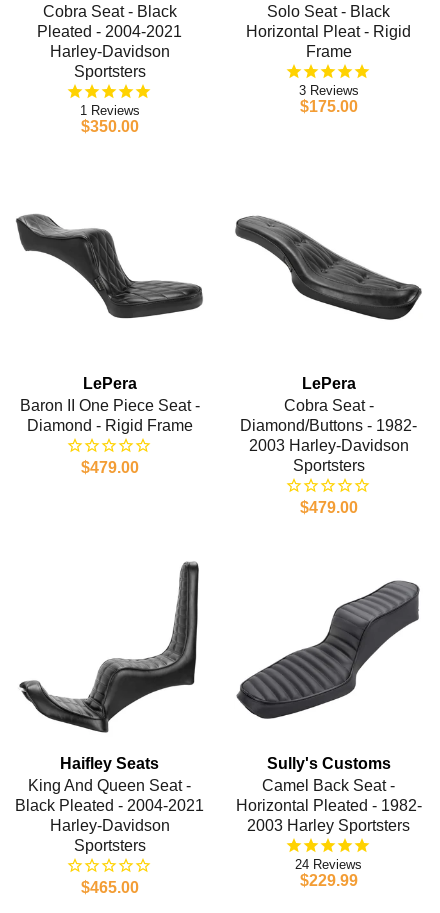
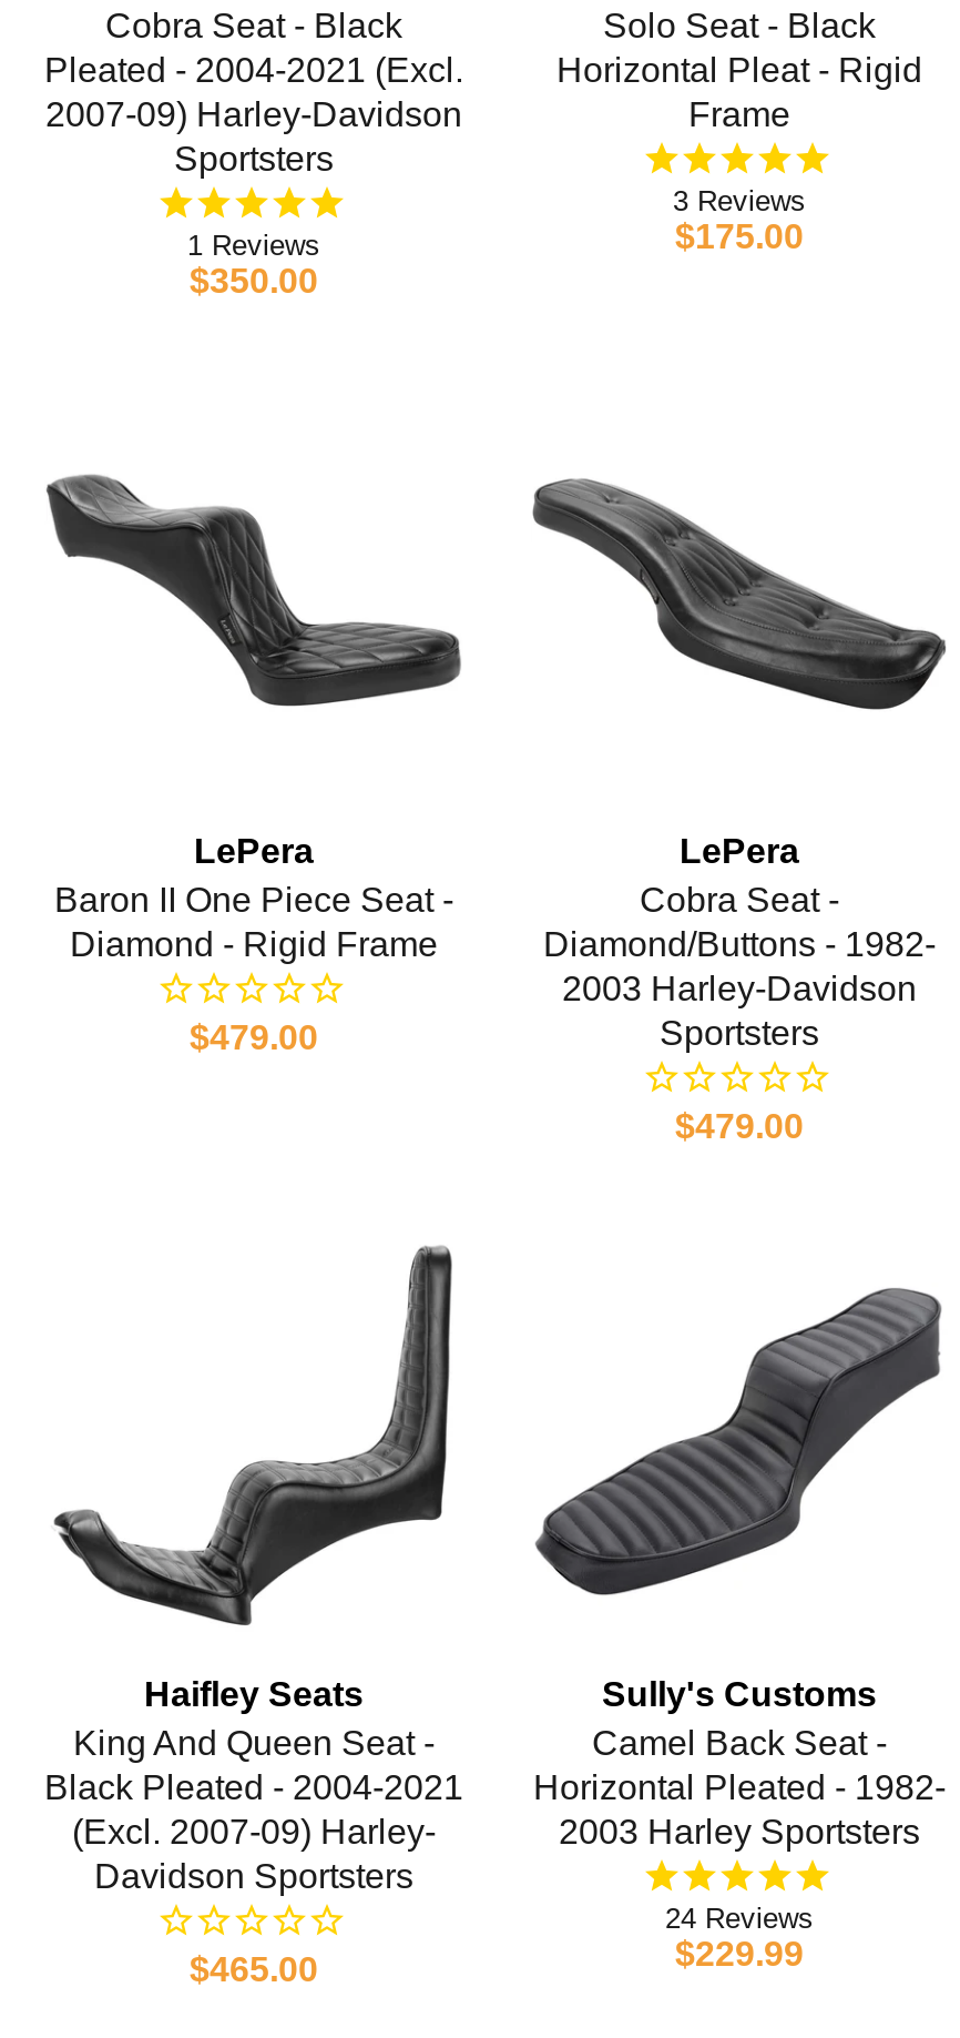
[37,23,182,60] Pleated - 2004-2021 | Harley-Davidson -> [44,51,463,134] Pleated - 2004-2021 (Excl. | 2007-09) Harley-Davidson
[49,817,169,854] Harley-Davidson | Sportsters -> [72,1813,436,1895] (Excl. 2007-09) Harley- | Davidson Sportsters

